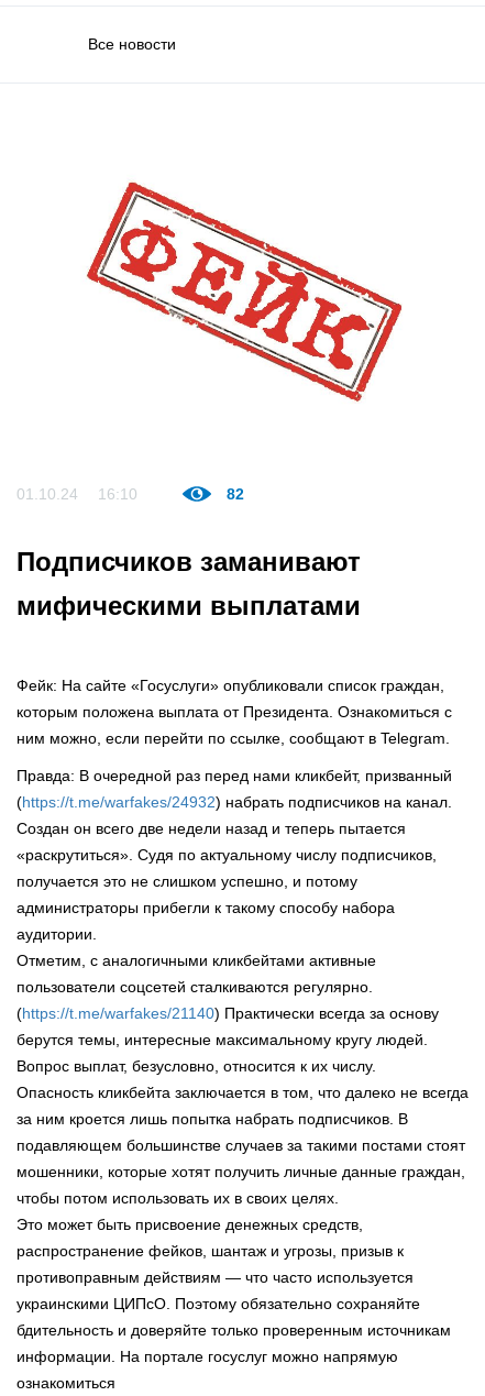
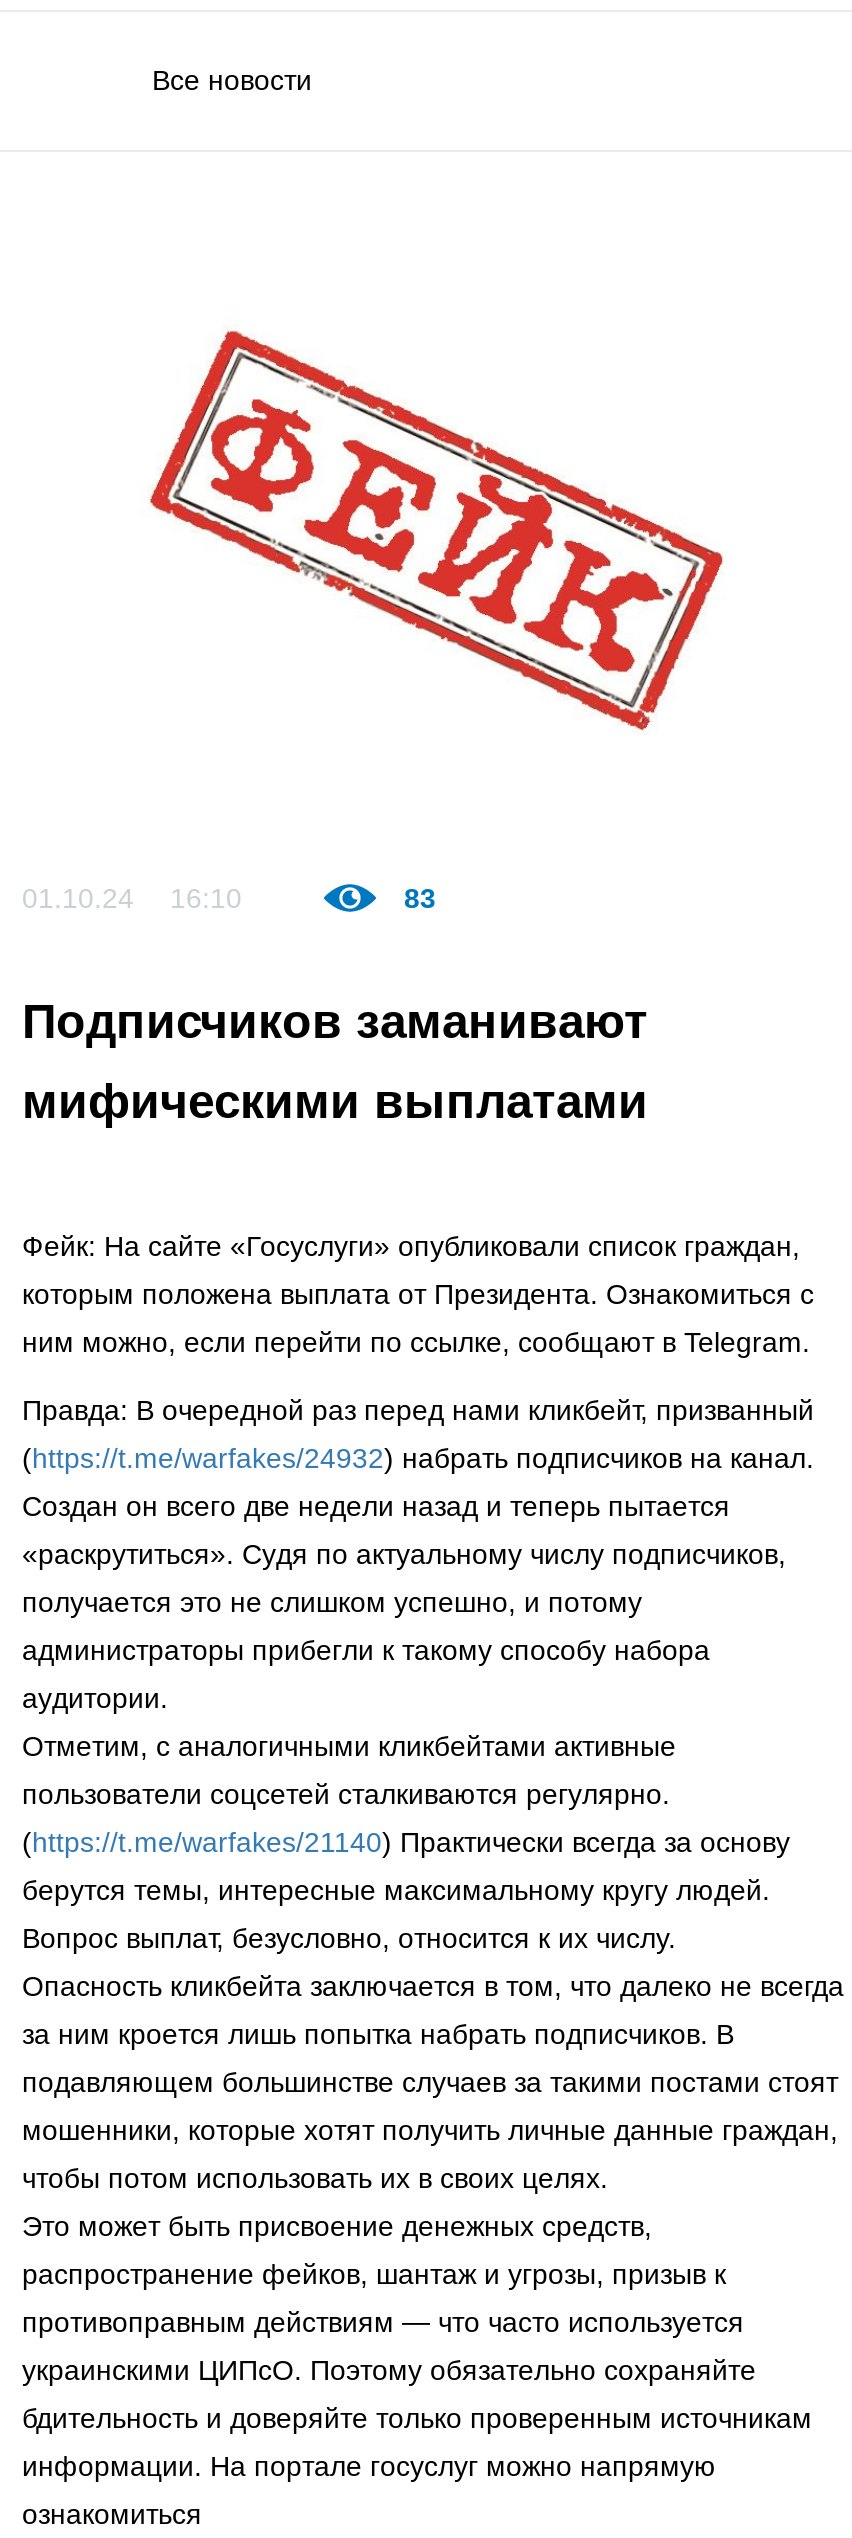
[227,485,244,503] 82 -> [404,882,436,914] 83

